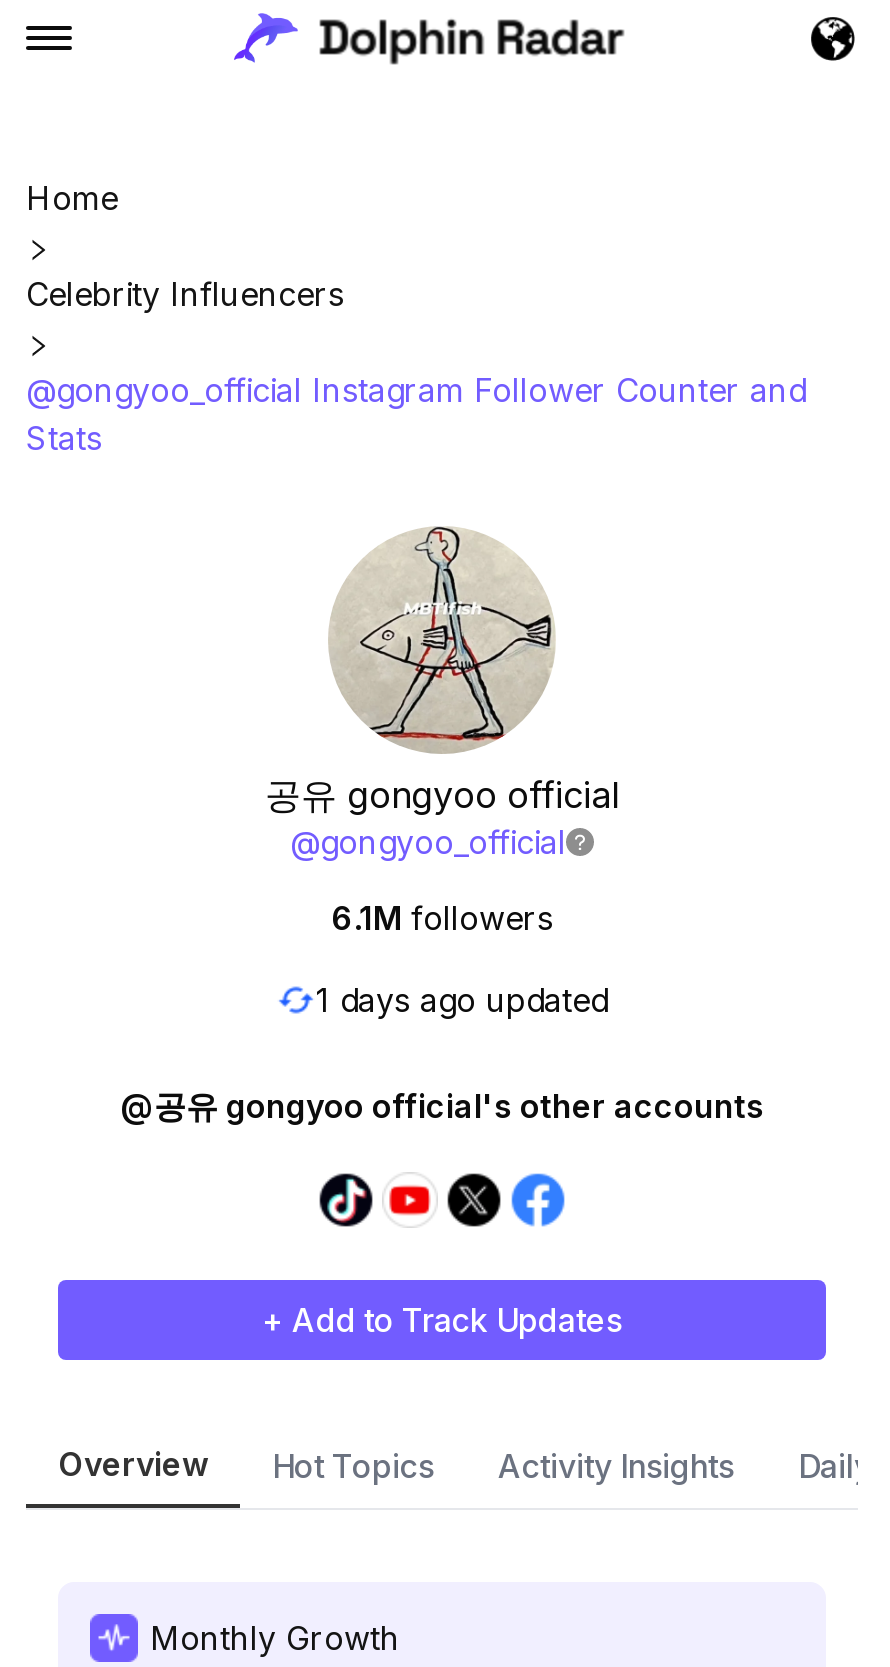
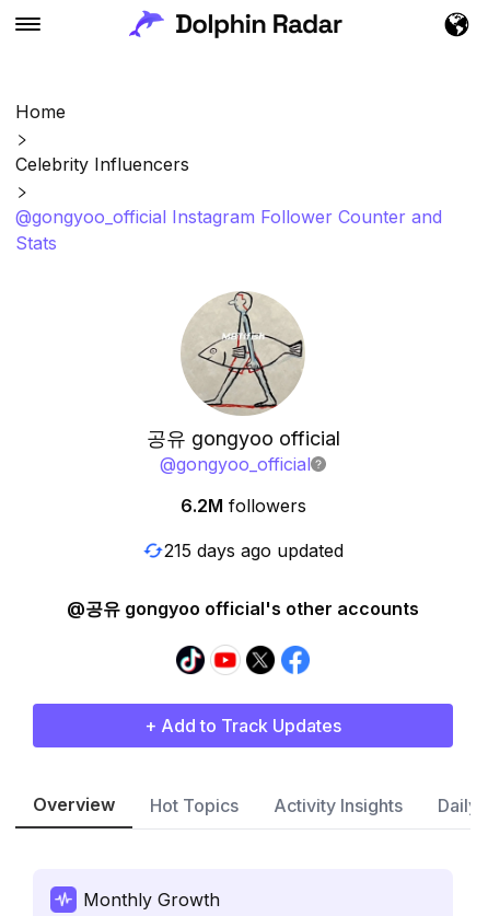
[331,898,553,938] 6.1M followers -> [180,495,306,517] 6.2M followers
[316,979,608,1019] 1 days ago updated -> [164,539,344,561] 215 days ago updated

